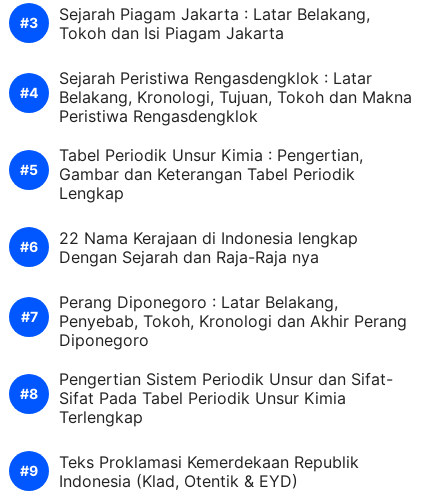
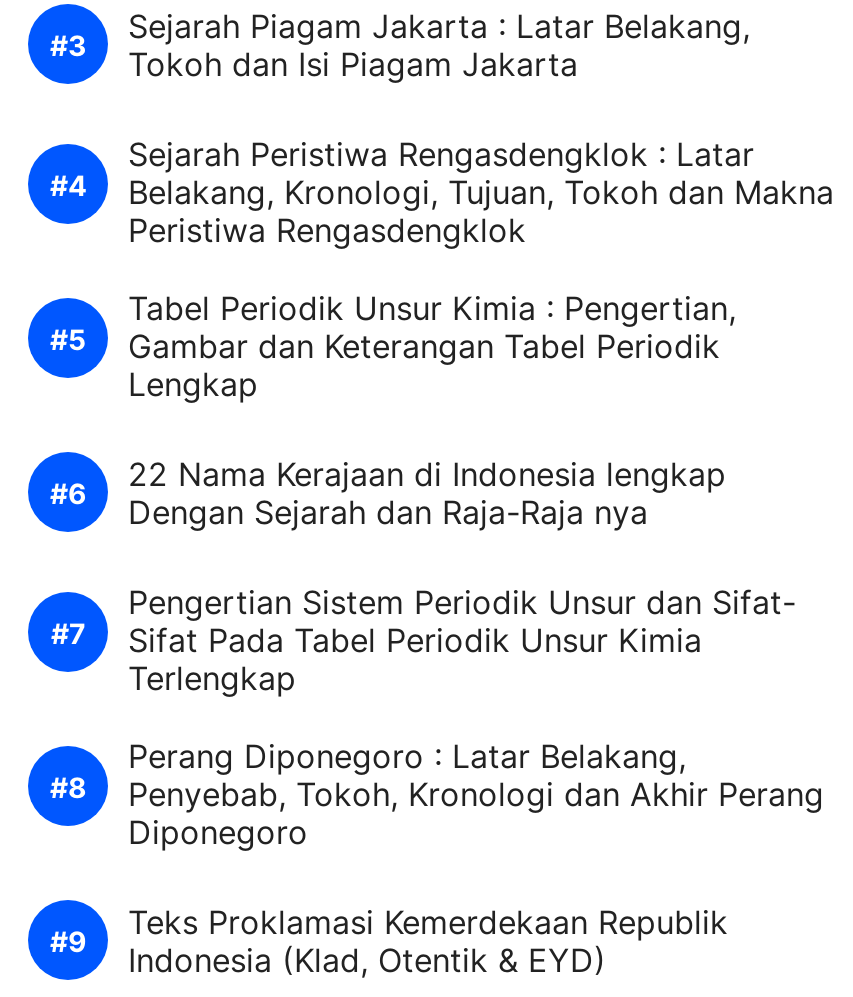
moved [59,292,407,350] -> [128,737,824,853]: Perang Diponegoro : Latar Belakang, | Penyebab, Tokoh, Kronologi dan Akhir Perang | Diponegoro
moved [59,369,393,427] -> [128,583,796,699]: Pengertian Sistem Periodik Unsur dan Sifat- | Sifat Pada Tabel Periodik Unsur Kimia | Terlengkap

